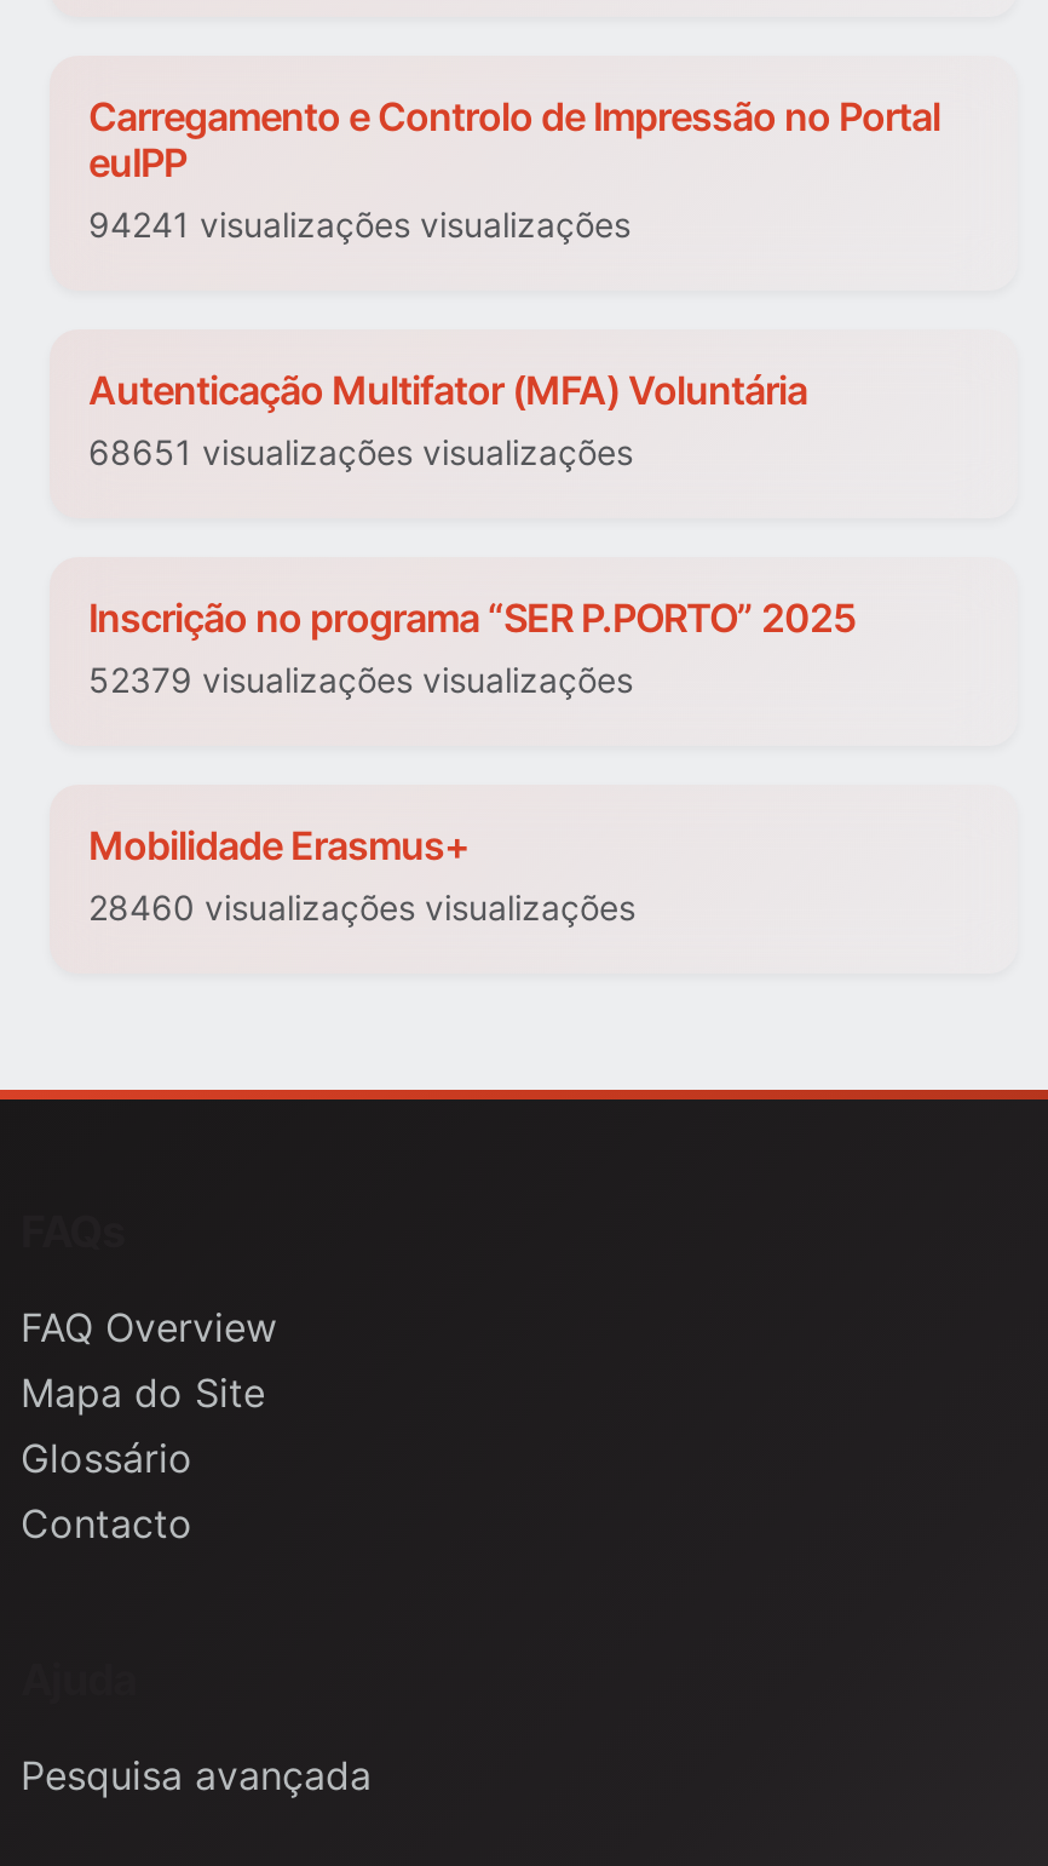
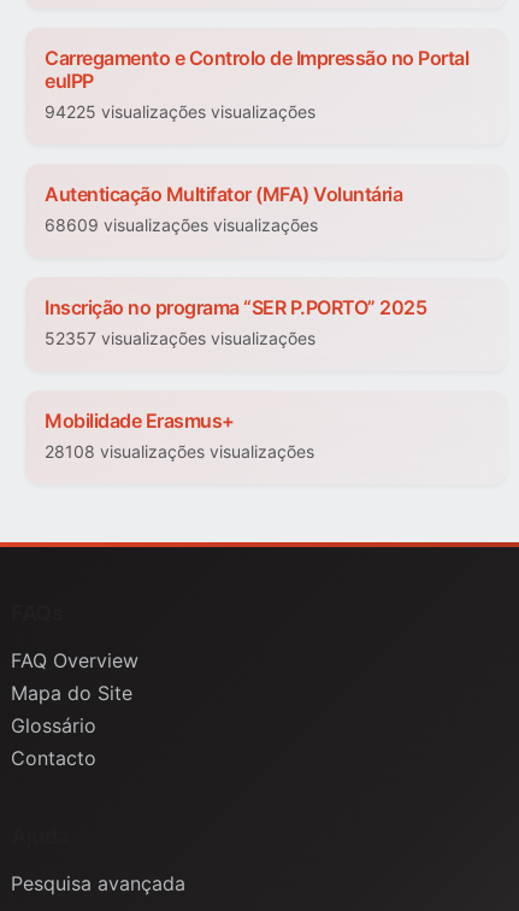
[88,205,630,246] 94241 visualizações visualizações -> [45,102,315,122] 94225 visualizações visualizações
[88,432,633,473] 68651 visualizações visualizações -> [45,215,318,236] 68609 visualizações visualizações
[88,660,633,701] 52379 visualizações visualizações -> [45,328,315,349] 52357 visualizações visualizações
[88,888,635,929] 28460 visualizações visualizações -> [45,442,314,462] 28108 visualizações visualizações

